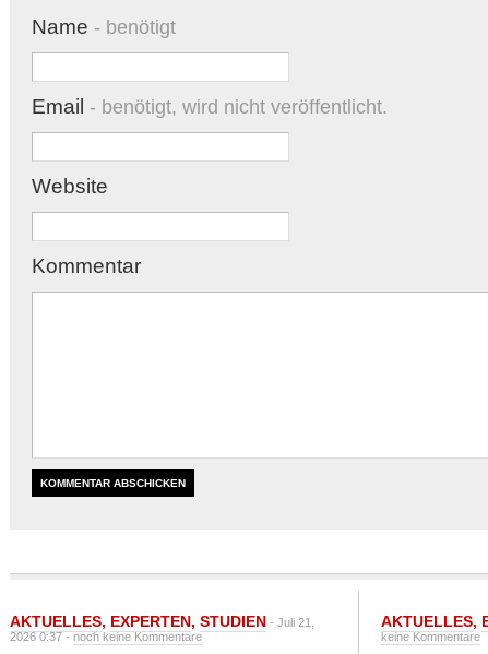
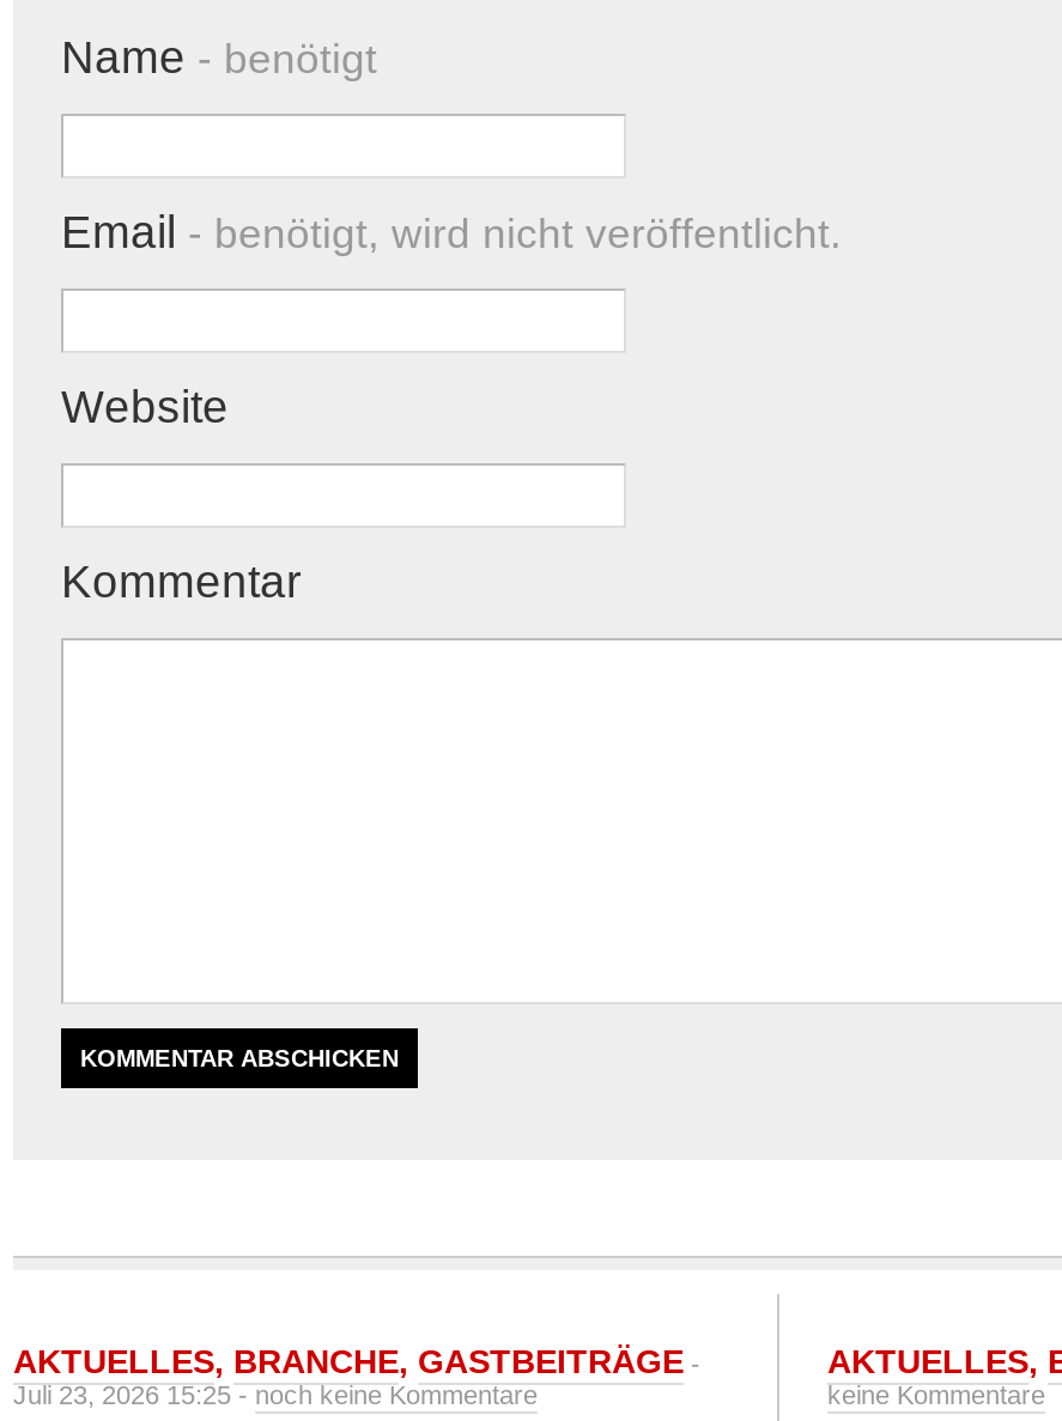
[10,613,314,643] AKTUELLES, EXPERTEN, STUDIEN - Juli 21, | 2026 0:37 - noch keine Kommentare -> [13,1342,700,1409] AKTUELLES, BRANCHE, GASTBEITRÄGE - | Juli 23, 2026 15:25 - noch keine Kommentare

